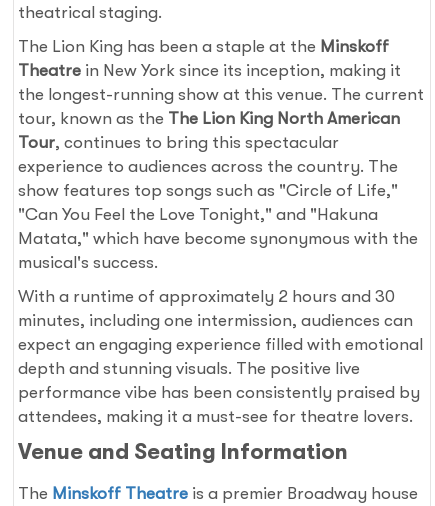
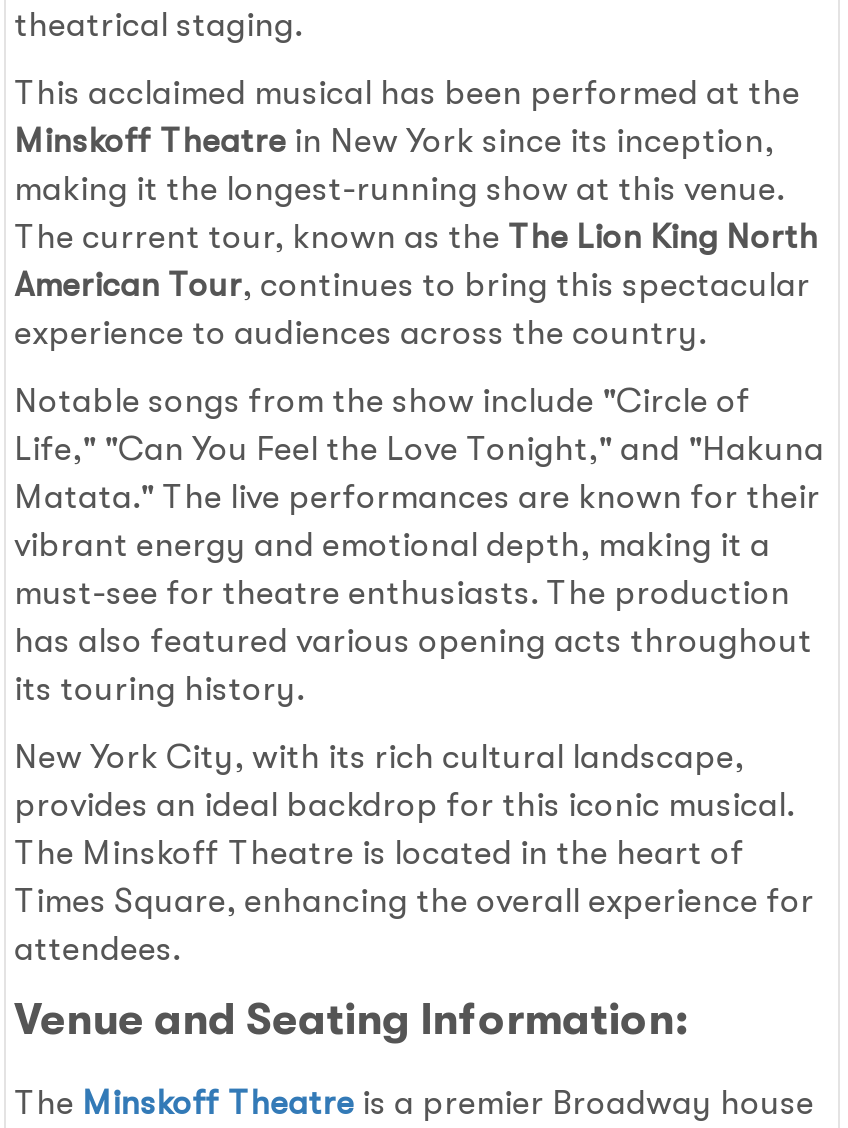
[18,37,424,464] The Lion King has been a staple at the Minskoff | Theatre in New York since its inception, making it | the longest-running show at this venue. The current | tour, known as the The Lion King North American | Tour, continues to bring this spectacular | experience to audiences across the country. The | show features top songs such as "Circle of Life," | "Can You Feel the Love Tonight," and "Hakuna | Matata," which have become synonymous with the | musical's success. | With a runtime of approximately 2 hours and 30 | minutes, including one intermission, audiences can | expect an engaging experience filled with emotional | depth and stunning visuals. The positive live | performance vibe has been consistently praised by | attendees, making it a must-see for theatre lovers. | Venue and Seating Information -> [14,75,824,1045] This acclaimed musical has been performed at the | Minskoff Theatre in New York since its inception, | making it the longest-running show at this venue. | The current tour, known as the The Lion King North | American Tour, continues to bring this spectacular | experience to audiences across the country. | Notable songs from the show include "Circle of | Life," "Can You Feel the Love Tonight," and "Hakuna | Matata." The live performances are known for their | vibrant energy and emotional depth, making it a | must-see for theatre enthusiasts. The production | has also featured various opening acts throughout | its touring history. | New York City, with its rich cultural landscape, | provides an ideal backdrop for this iconic musical. | The Minskoff Theatre is located in the heart of | Times Square, enhancing the overall experience for | attendees. | Venue and Seating Information:

